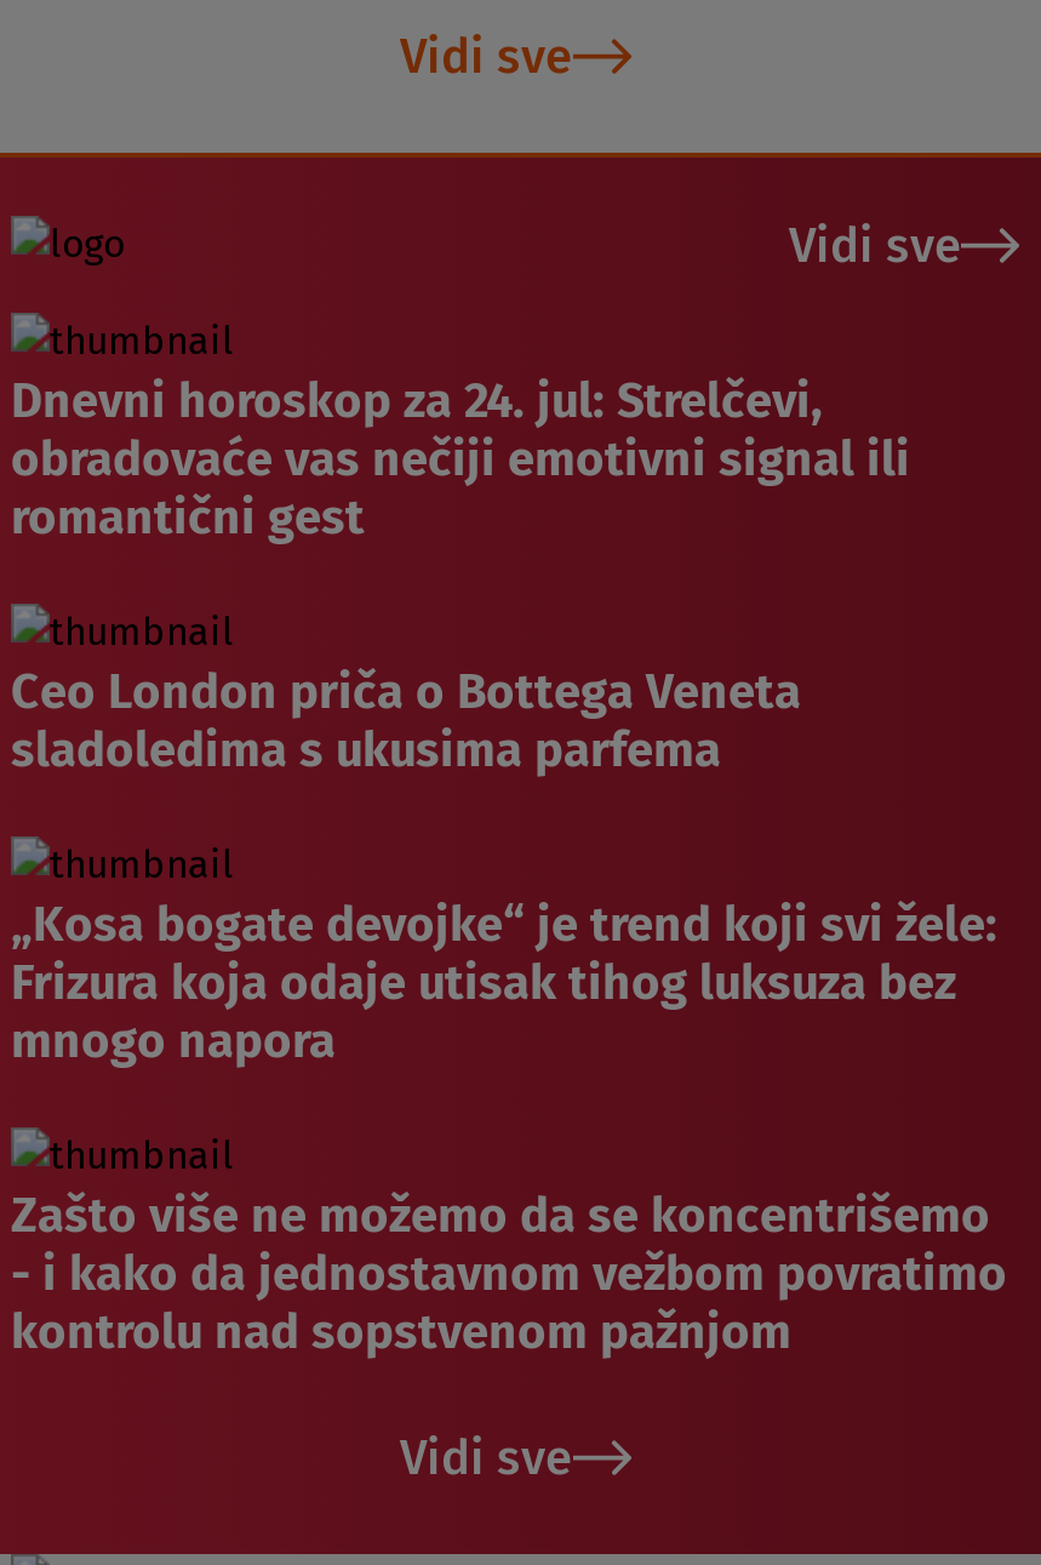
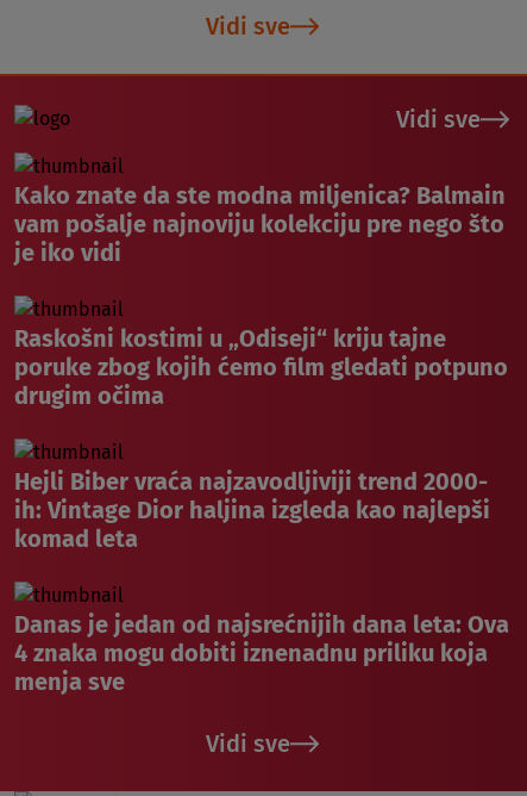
[11,372,910,547] Dnevni horoskop za 24. jul: Strelčevi, | obradovaće vas nečiji emotivni signal ili | romantični gest -> [14,181,506,267] Kako znate da ste modna miljenica? Balmain | vam pošalje najnoviju kolekciju pre nego što | je iko vidi
[11,663,801,779] Ceo London priča o Bottega Veneta | sladoledima s ukusima parfema -> [14,324,508,410] Raskošni kostimi u „Odiseji“ kriju tajne | poruke zbog kojih ćemo film gledati potpuno | drugim očima
[11,896,997,1070] „Kosa bogate devojke“ je trend koji svi žele: | Frizura koja odaje utisak tihog luksuza bez | mnogo napora -> [14,467,490,553] Hejli Biber vraća najzavodljiviji trend 2000- | ih: Vintage Dior haljina izgleda kao najlepši | komad leta
[11,1187,1007,1361] Zašto više ne možemo da se koncentrišemo | - i kako da jednostavnom vežbom povratimo | kontrolu nad sopstvenom pažnjom -> [14,610,509,696] Danas je jedan od najsrećnijih dana leta: Ova | 4 znaka mogu dobiti iznenadnu priliku koja | menja sve

